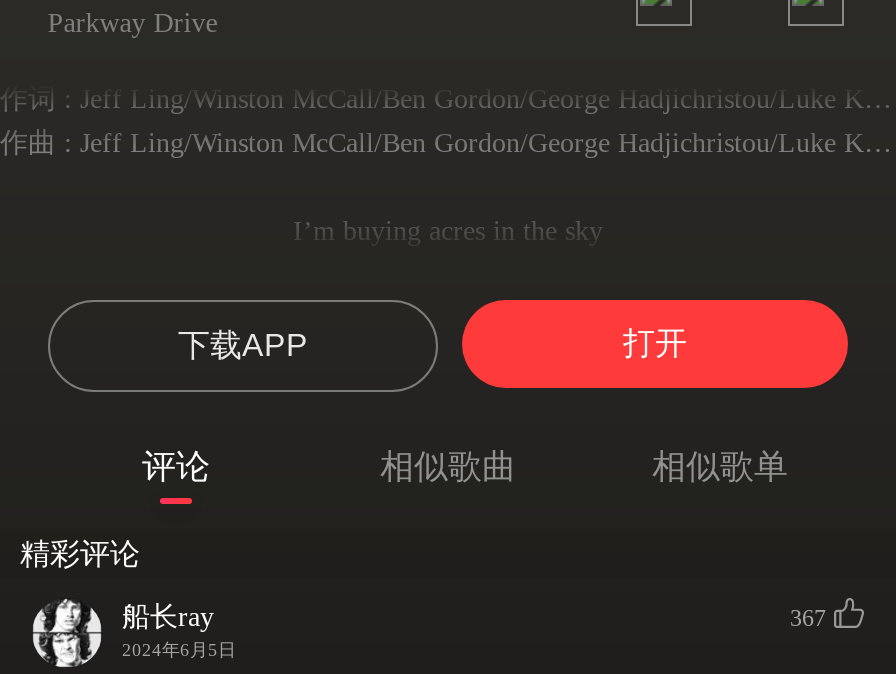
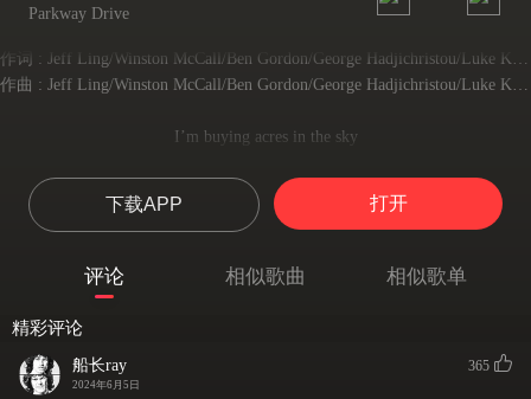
[790,603,826,631] 367 -> [468,357,490,374] 365

